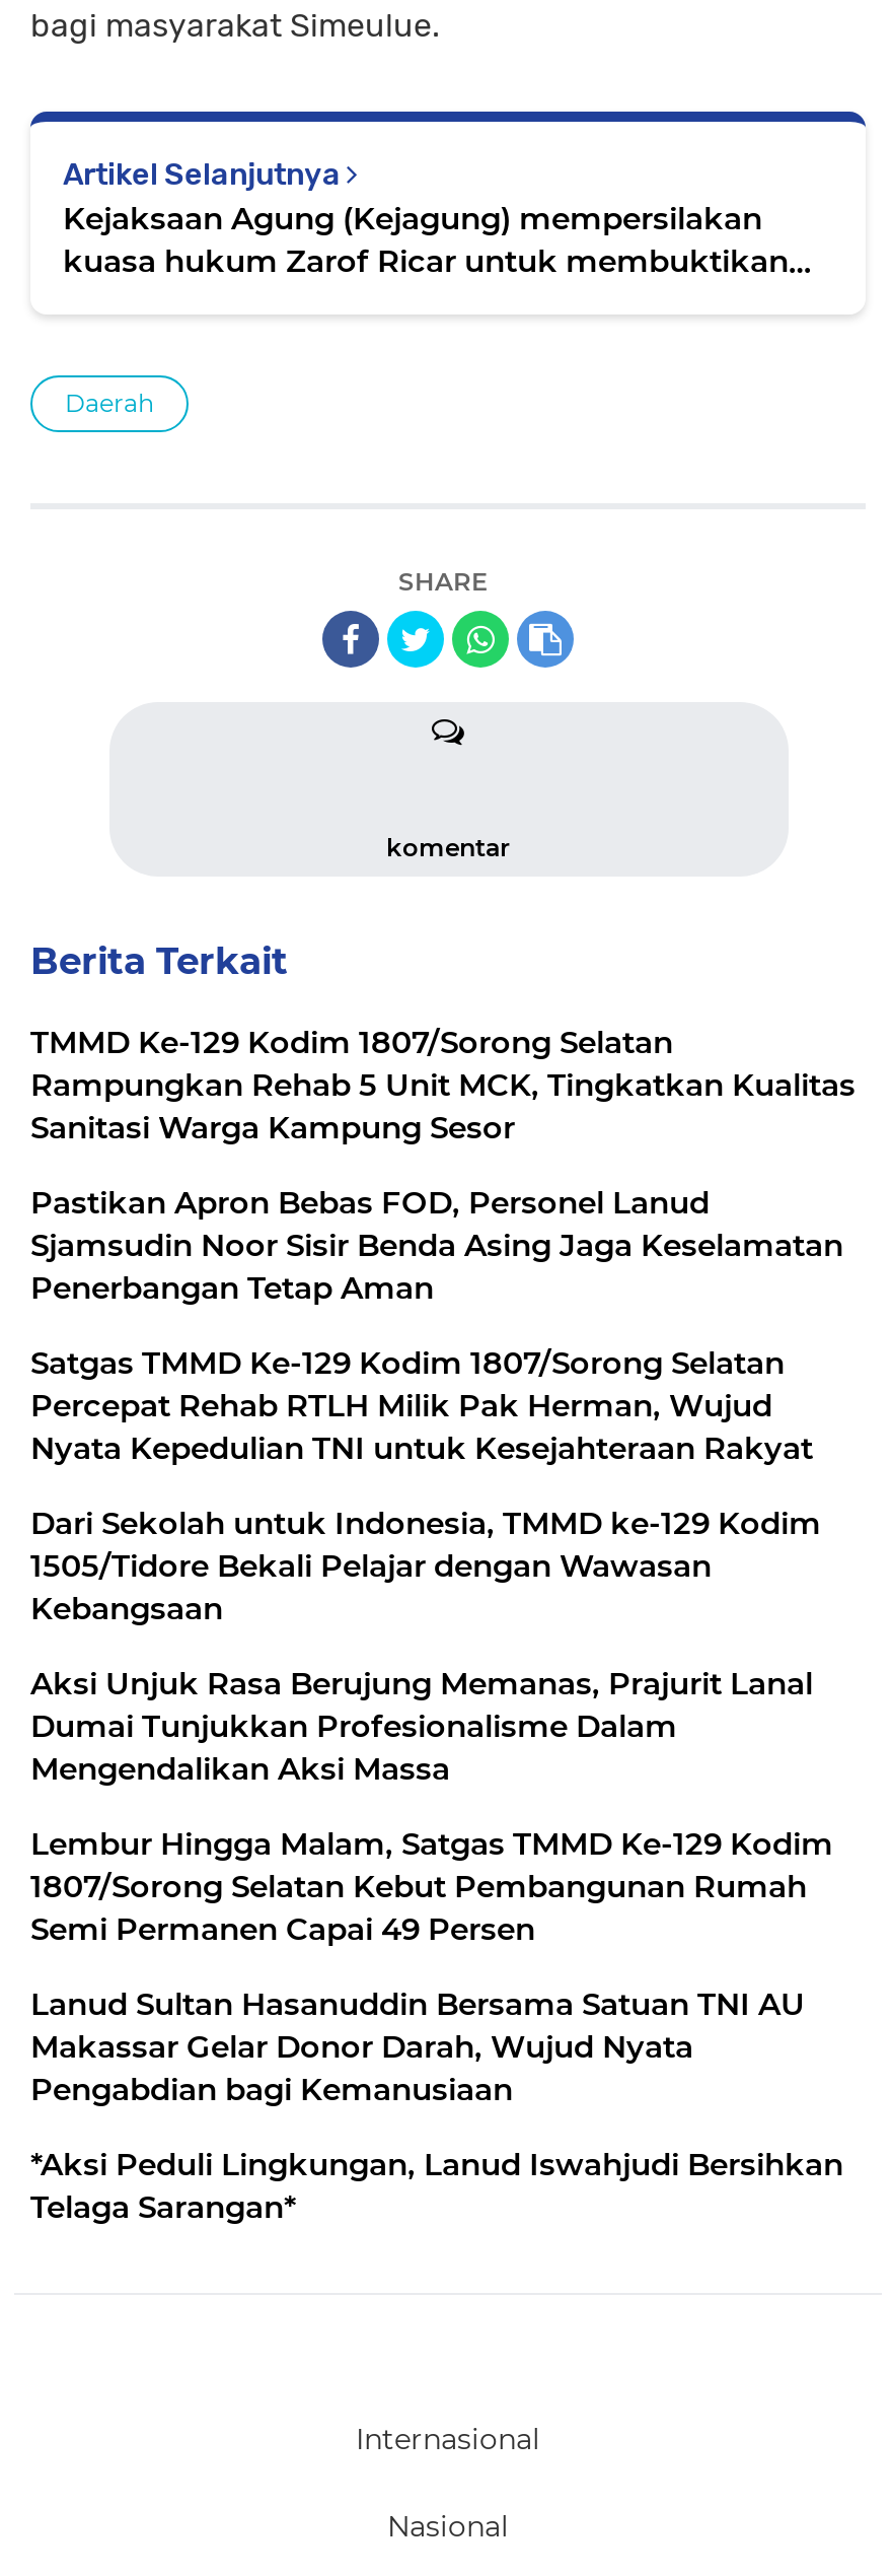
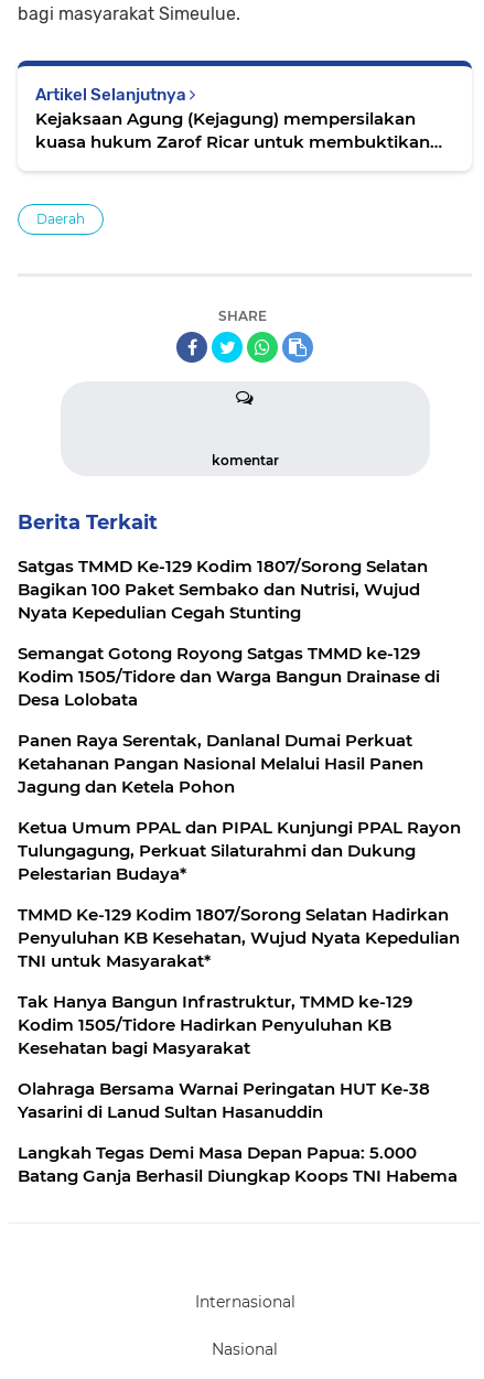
[30,1023,856,1307] TMMD Ke-129 Kodim 1807/Sorong Selatan | Rampungkan Rehab 5 Unit MCK, Tingkatkan Kualitas | Sanitasi Warga Kampung Sesor | Pastikan Apron Bebas FOD, Personel Lanud | Sjamsudin Noor Sisir Benda Asing Jaga Keselamatan | Penerbangan Tetap Aman -> none
moved [30,1344,785,1382] -> [18,556,428,577]: Satgas TMMD Ke-129 Kodim 1807/Sorong Selatan
[30,1387,843,2227] Percepat Rehab RTLH Milik Pak Herman, Wujud | Nyata Kepedulian TNI untuk Kesejahteraan Rakyat | Dari Sekolah untuk Indonesia, TMMD ke-129 Kodim | 1505/Tidore Bekali Pelajar dengan Wawasan | Kebangsaan | Aksi Unjuk Rasa Berujung Memanas, Prajurit Lanal | Dumai Tunjukkan Profesionalisme Dalam | Mengendalikan Aksi Massa | Lembur Hingga Malam, Satgas TMMD Ke-129 Kodim | 1807/Sorong Selatan Kebut Pembangunan Rumah | Semi Permanen Capai 49 Persen | Lanud Sultan Hasanuddin Bersama Satuan TNI AU | Makassar Gelar Donor Darah, Wujud Nyata | Pengabdian bagi Kemanusiaan | *Aksi Peduli Lingkungan, Lanud Iswahjudi Bersihkan | Telaga Sarangan* -> [18,579,461,1186] Bagikan 100 Paket Sembako dan Nutrisi, Wujud | Nyata Kepedulian Cegah Stunting | Semangat Gotong Royong Satgas TMMD ke-129 | Kodim 1505/Tidore dan Warga Bangun Drainase di | Desa Lolobata | Panen Raya Serentak, Danlanal Dumai Perkuat | Ketahanan Pangan Nasional Melalui Hasil Panen | Jagung dan Ketela Pohon | Ketua Umum PPAL dan PIPAL Kunjungi PPAL Rayon | Tulungagung, Perkuat Silaturahmi dan Dukung | Pelestarian Budaya* | TMMD Ke-129 Kodim 1807/Sorong Selatan Hadirkan | Penyuluhan KB Kesehatan, Wujud Nyata Kepedulian | TNI untuk Masyarakat* | Tak Hanya Bangun Infrastruktur, TMMD ke-129 | Kodim 1505/Tidore Hadirkan Penyuluhan KB | Kesehatan bagi Masyarakat | Olahraga Bersama Warnai Peringatan HUT Ke-38 | Yasarini di Lanud Sultan Hasanuddin | Langkah Tegas Demi Masa Depan Papua: 5.000 | Batang Ganja Berhasil Diungkap Koops TNI Habema

